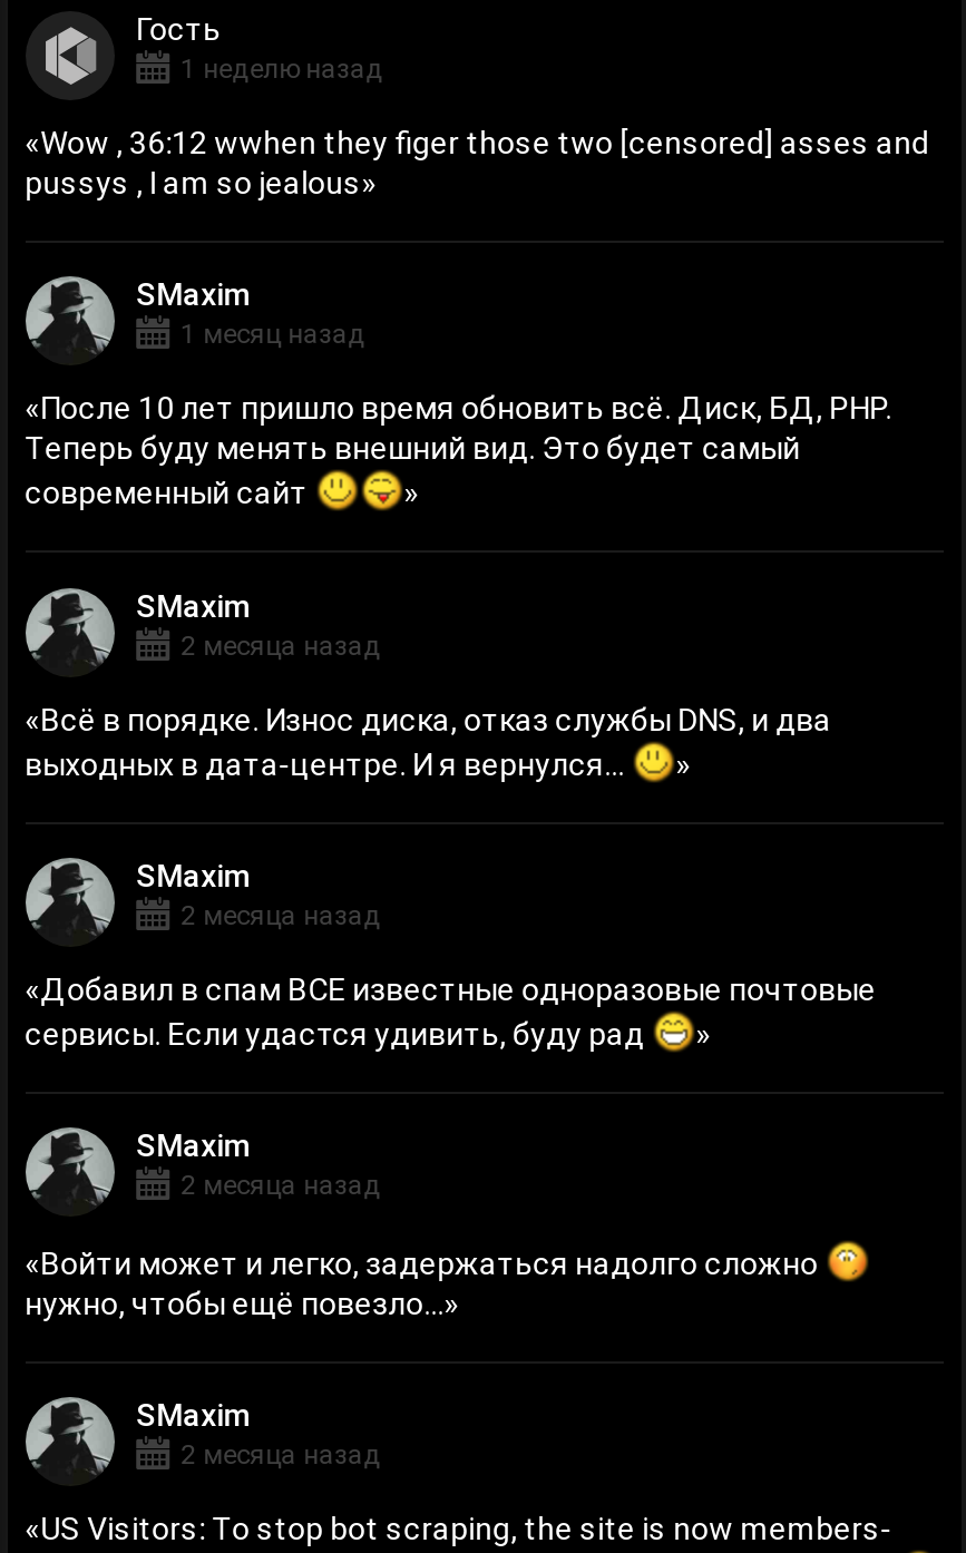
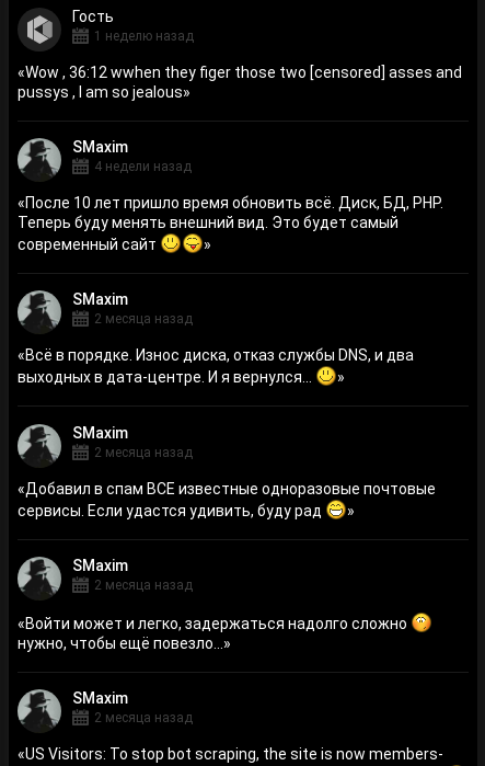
[181,319,366,350] 1 месяц назад -> [94,159,191,174] 4 недели назад

